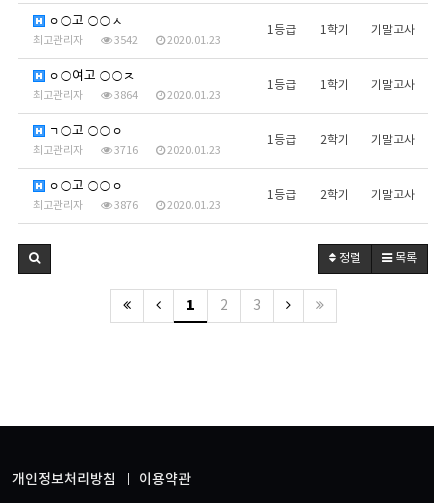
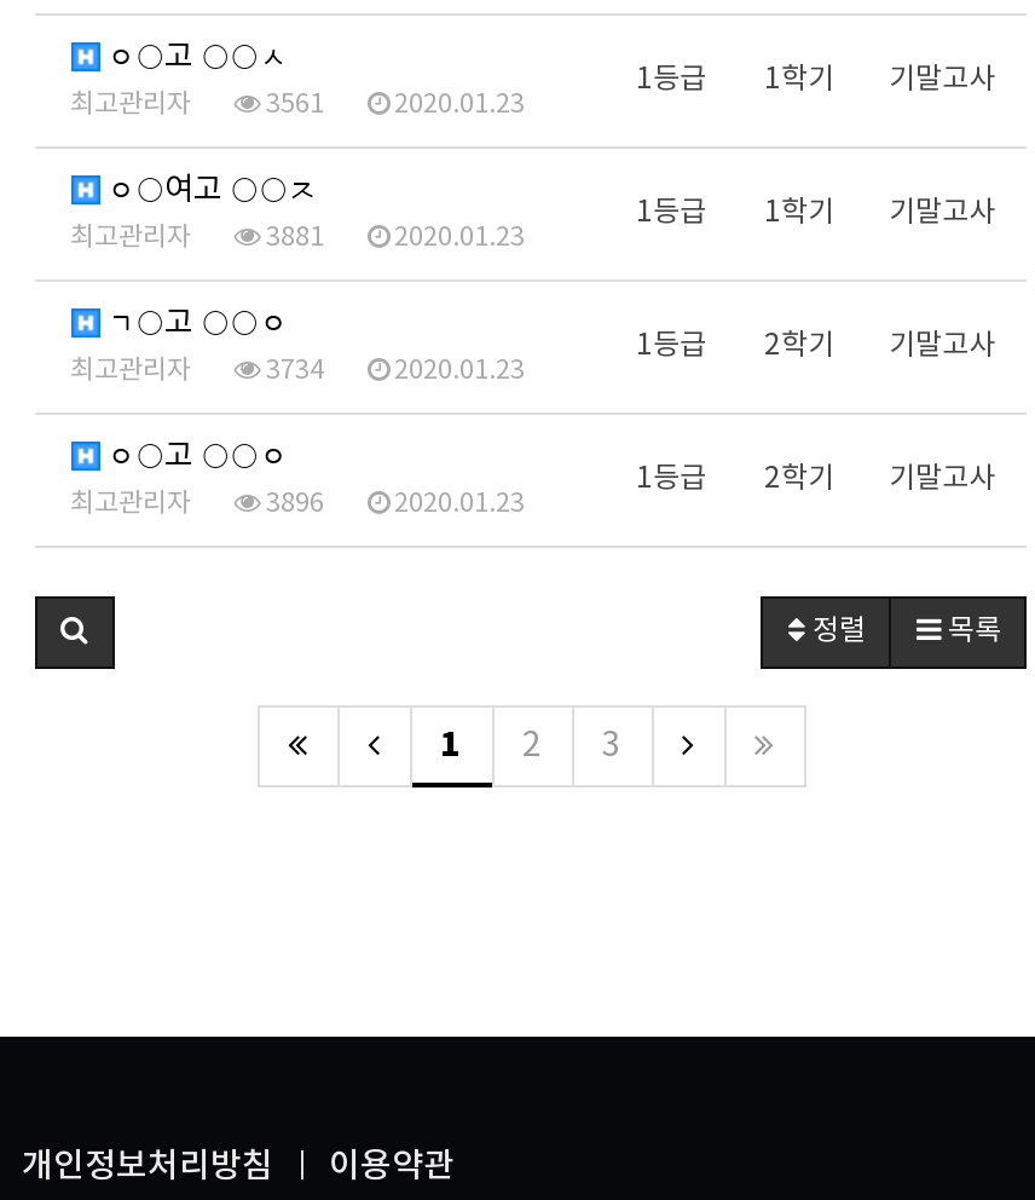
[111,34,137,47] 3542 -> [261,87,324,119] 3561
[111,89,137,102] 3864 -> [261,220,324,252] 3881
[111,144,137,157] 3716 -> [261,353,324,385] 3734
[111,199,137,212] 3876 -> [261,487,324,518] 3896

